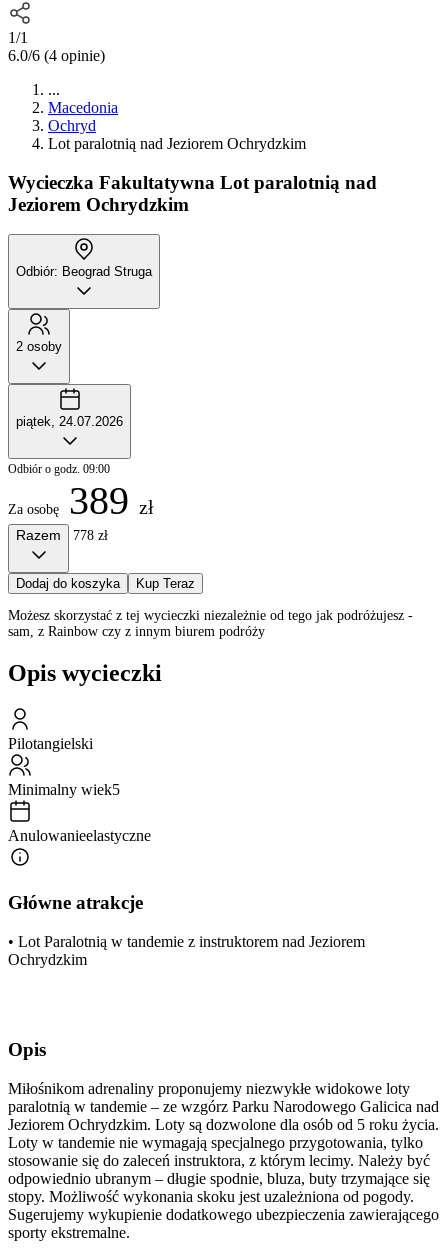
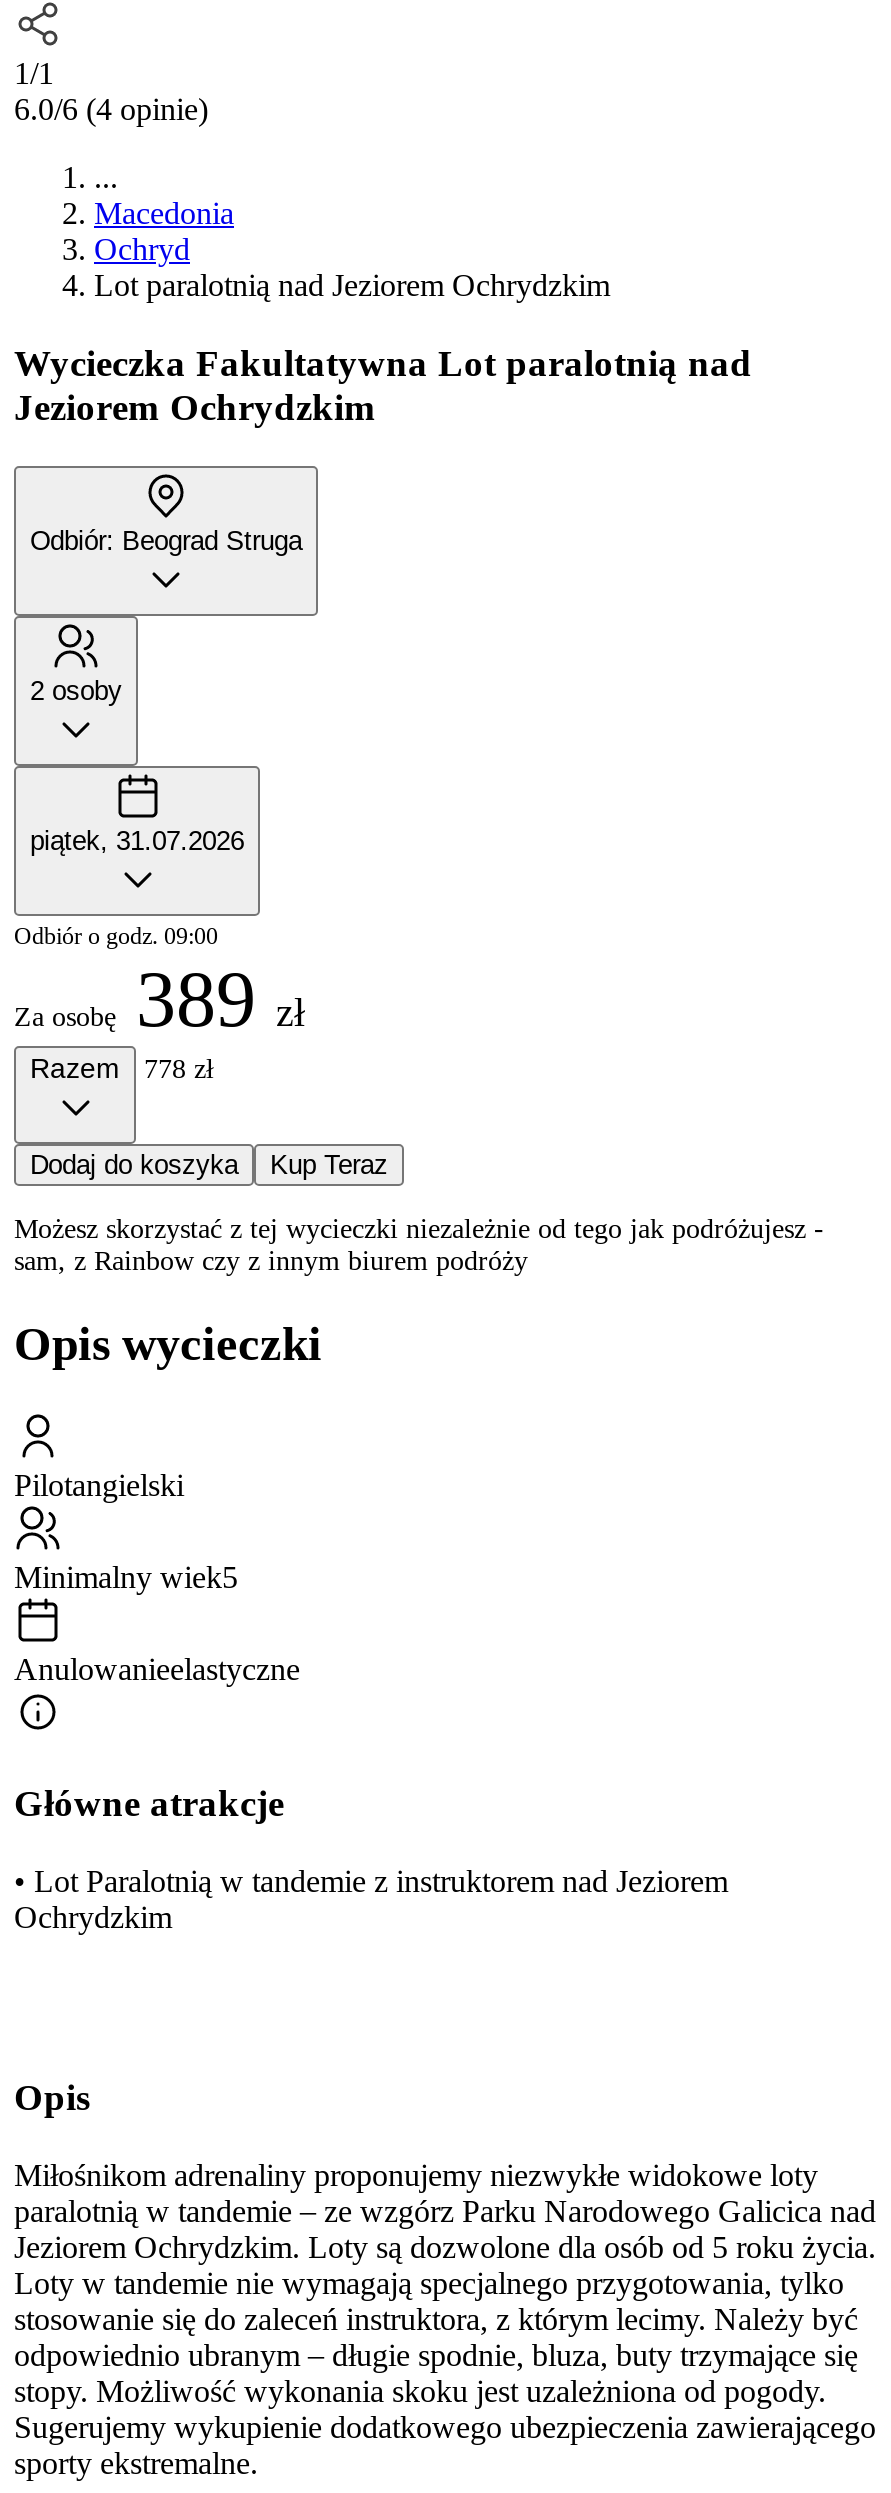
[16,414,123,429] piątek, 24.07.2026 -> [30,827,244,857] piątek, 31.07.2026

